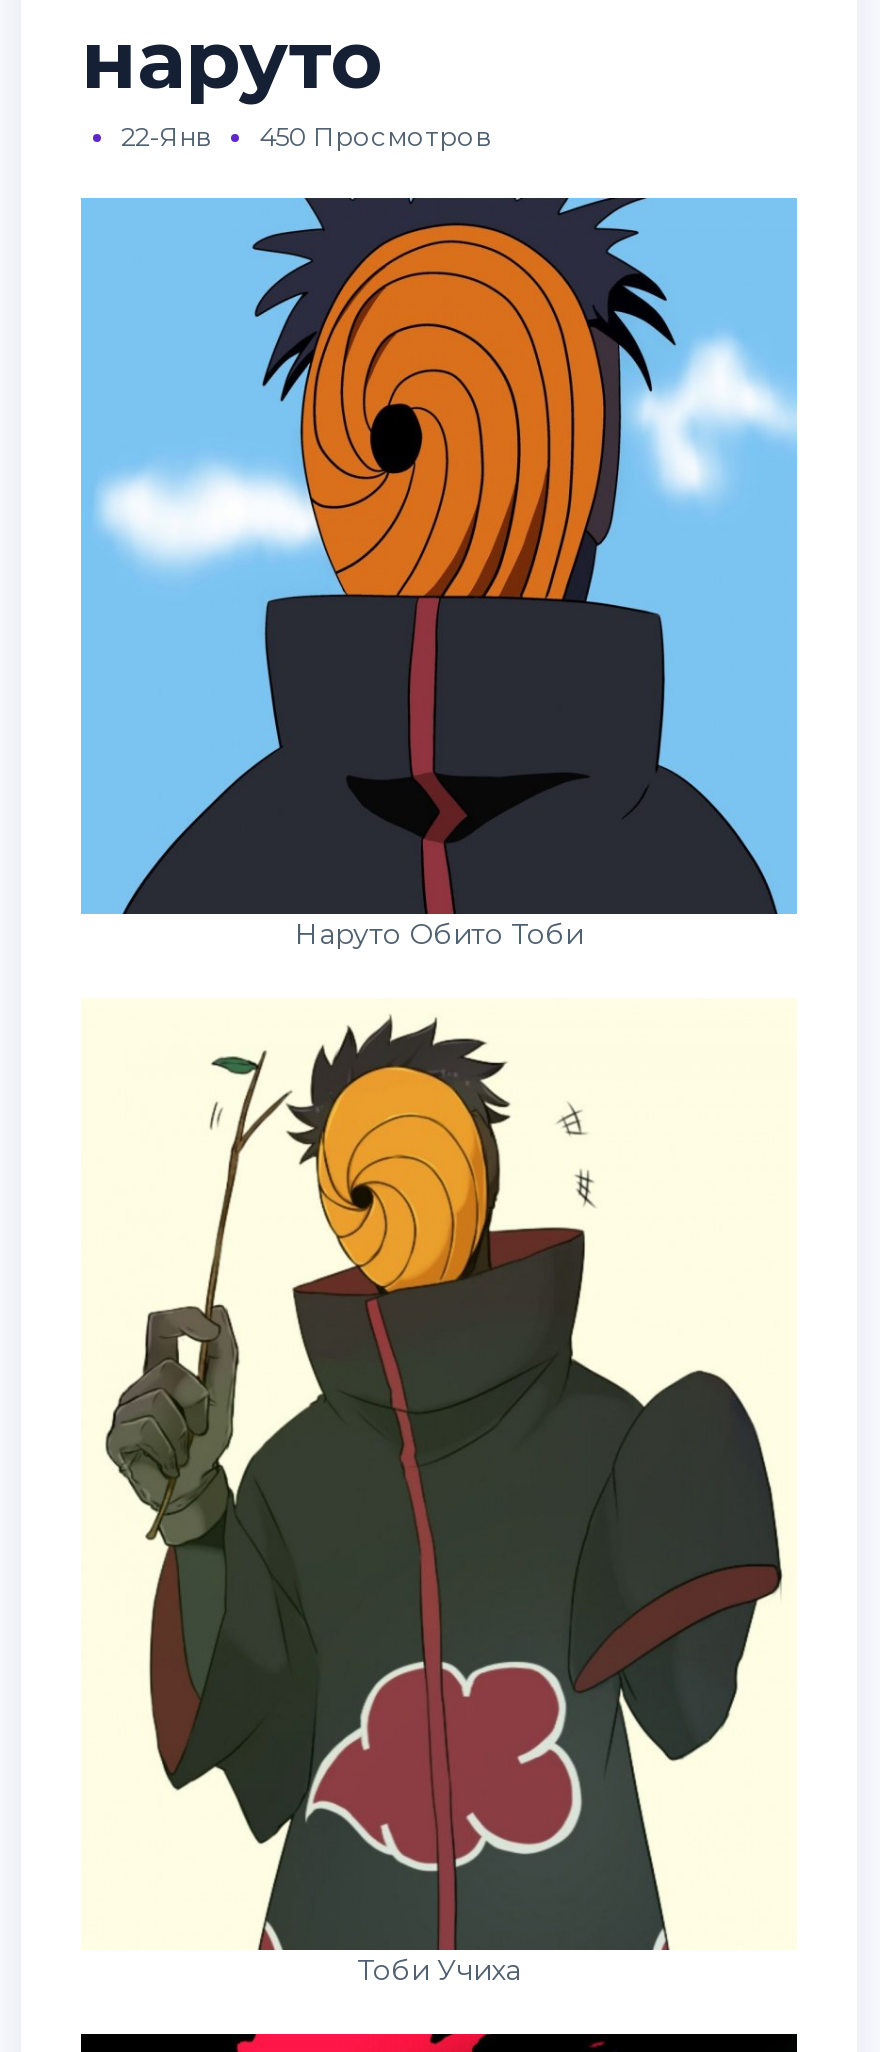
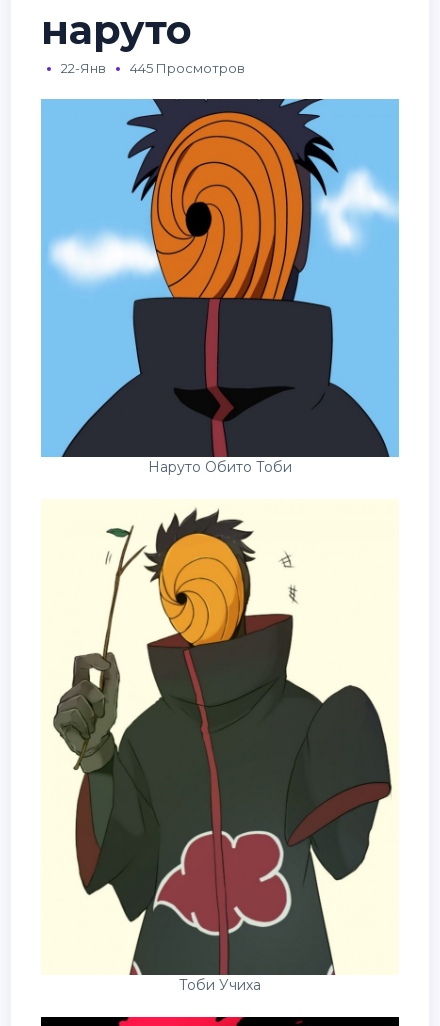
[121,120,491,152] 22-Янв 450 Просмотров -> [61,60,245,76] 22-Янв 445 Просмотров

